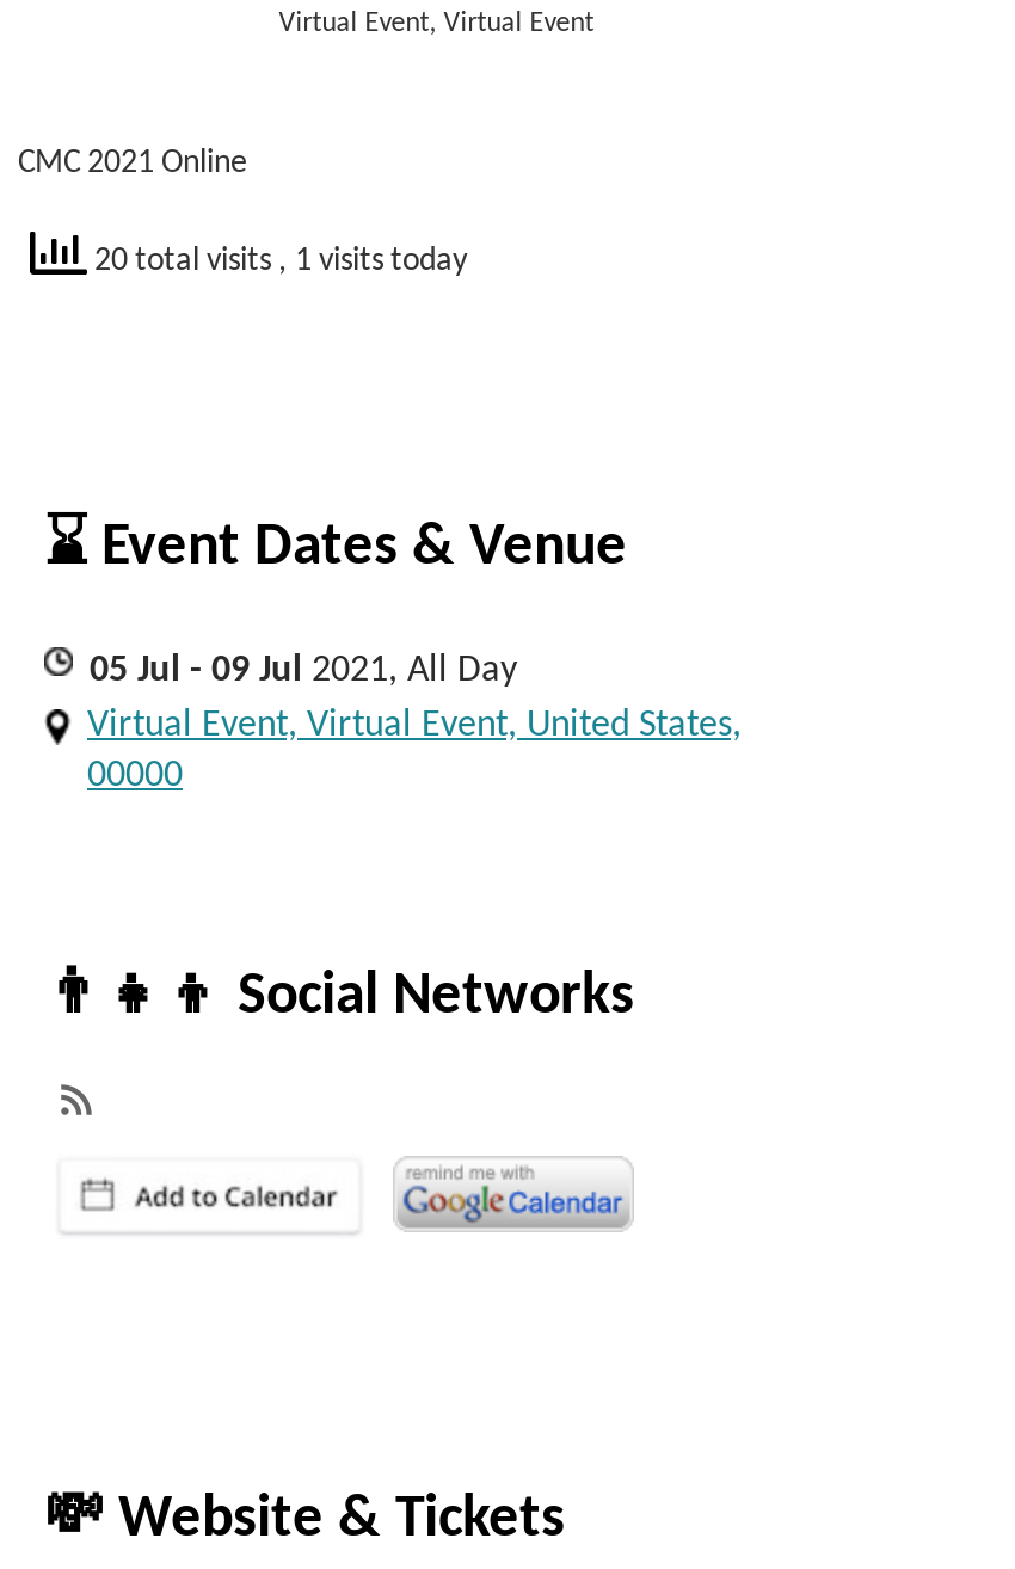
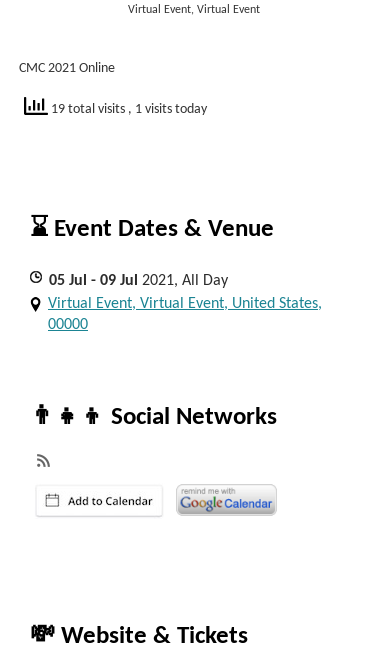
[87,243,467,279] 20 total visits, 1 visits today -> [48,102,207,117] 19 total visits, 1 visits today

